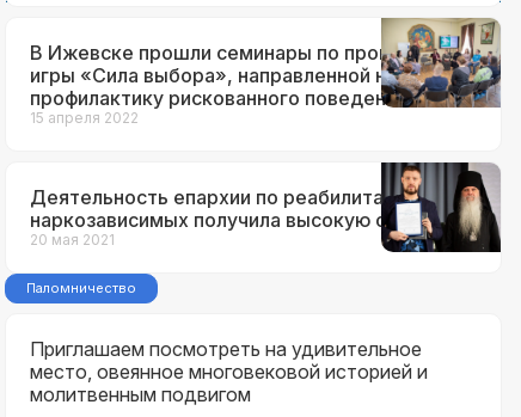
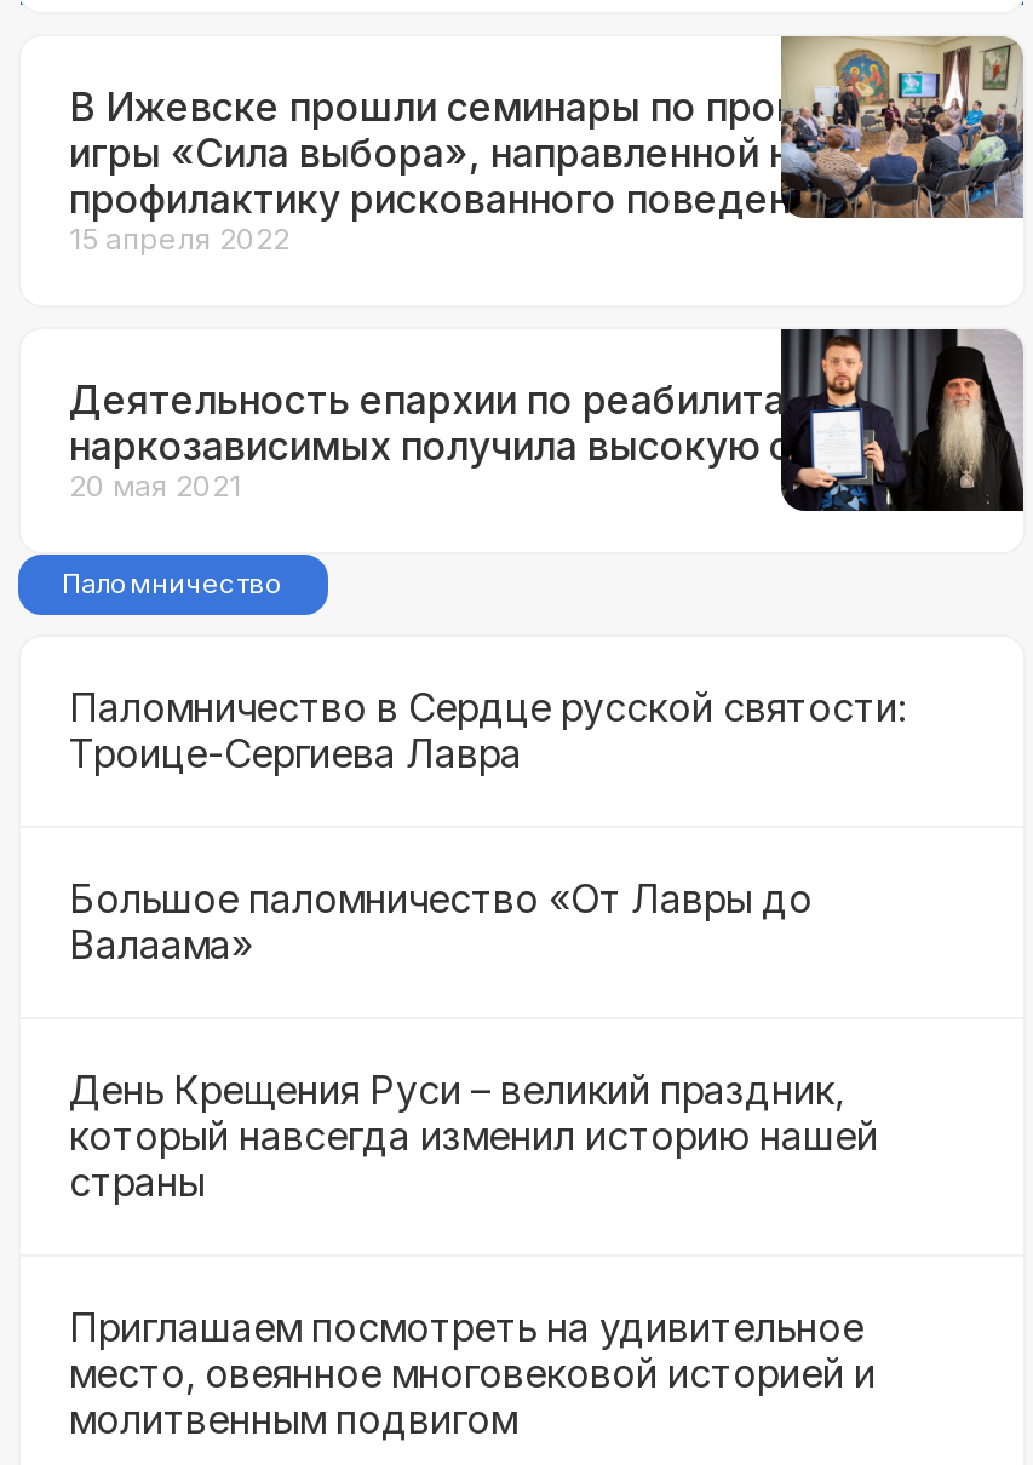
none -> [69,683,907,1206] Паломничество в Сердце русской святости: | Троице-Сергиева Лавра | Большое паломничество «От Лавры до | Валаама» | День Крещения Руси – великий праздник, | который навсегда изменил историю нашей | страны

